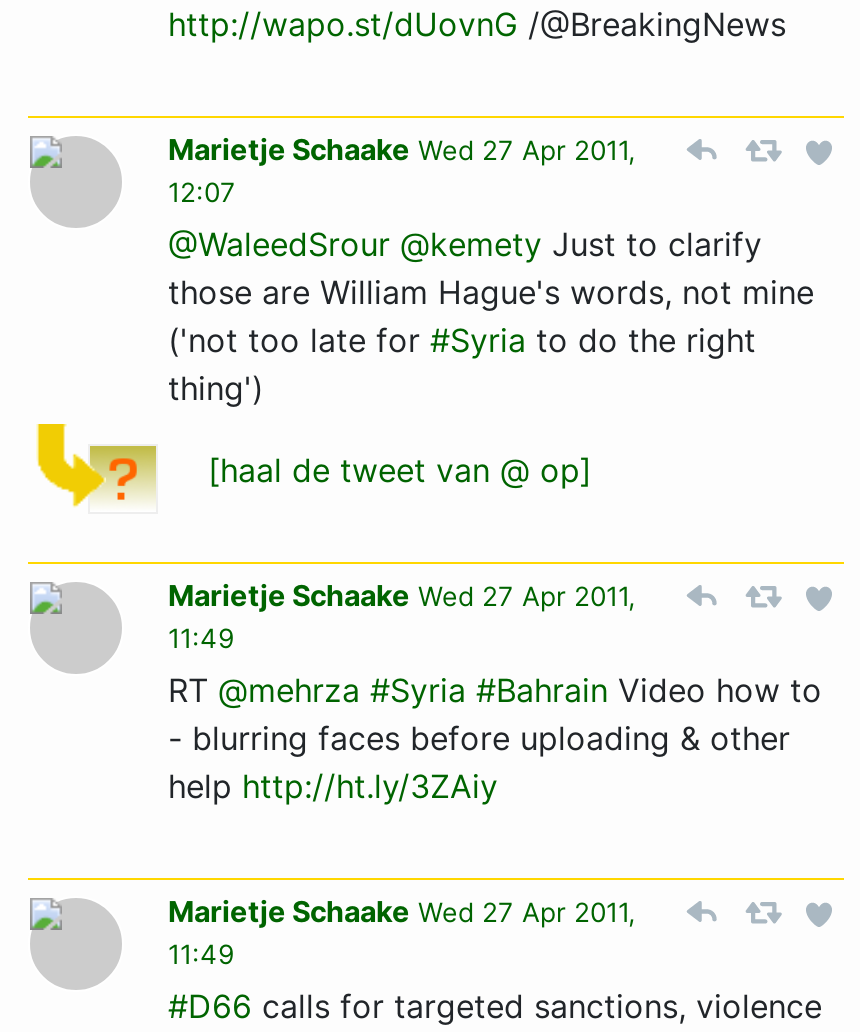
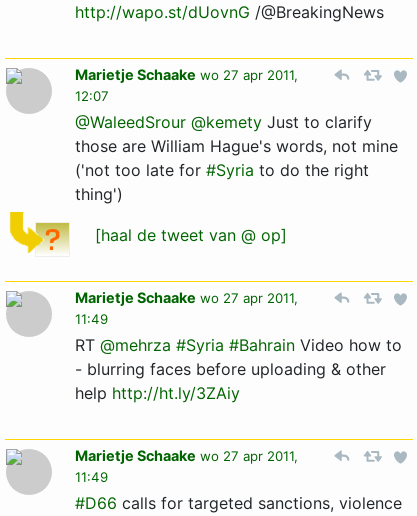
[168,132,636,166] Marietje Schaake Wed 27 Apr 2011, -> [75,66,298,83] Marietje Schaake wo 27 apr 2011,
[168,578,636,612] Marietje Schaake Wed 27 Apr 2011, -> [75,289,298,306] Marietje Schaake wo 27 apr 2011,
[168,894,636,928] Marietje Schaake Wed 27 Apr 2011, -> [75,447,298,464] Marietje Schaake wo 27 apr 2011,

